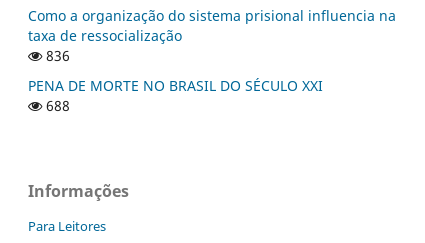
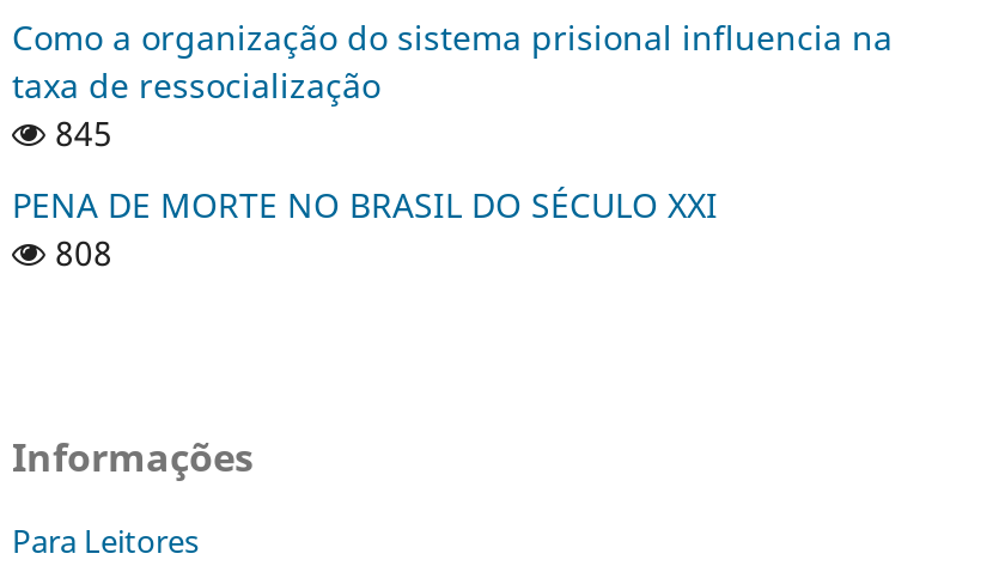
[42,46,70,65] 836 -> [45,111,112,156] 845
[42,96,70,115] 688 -> [45,230,112,276] 808

